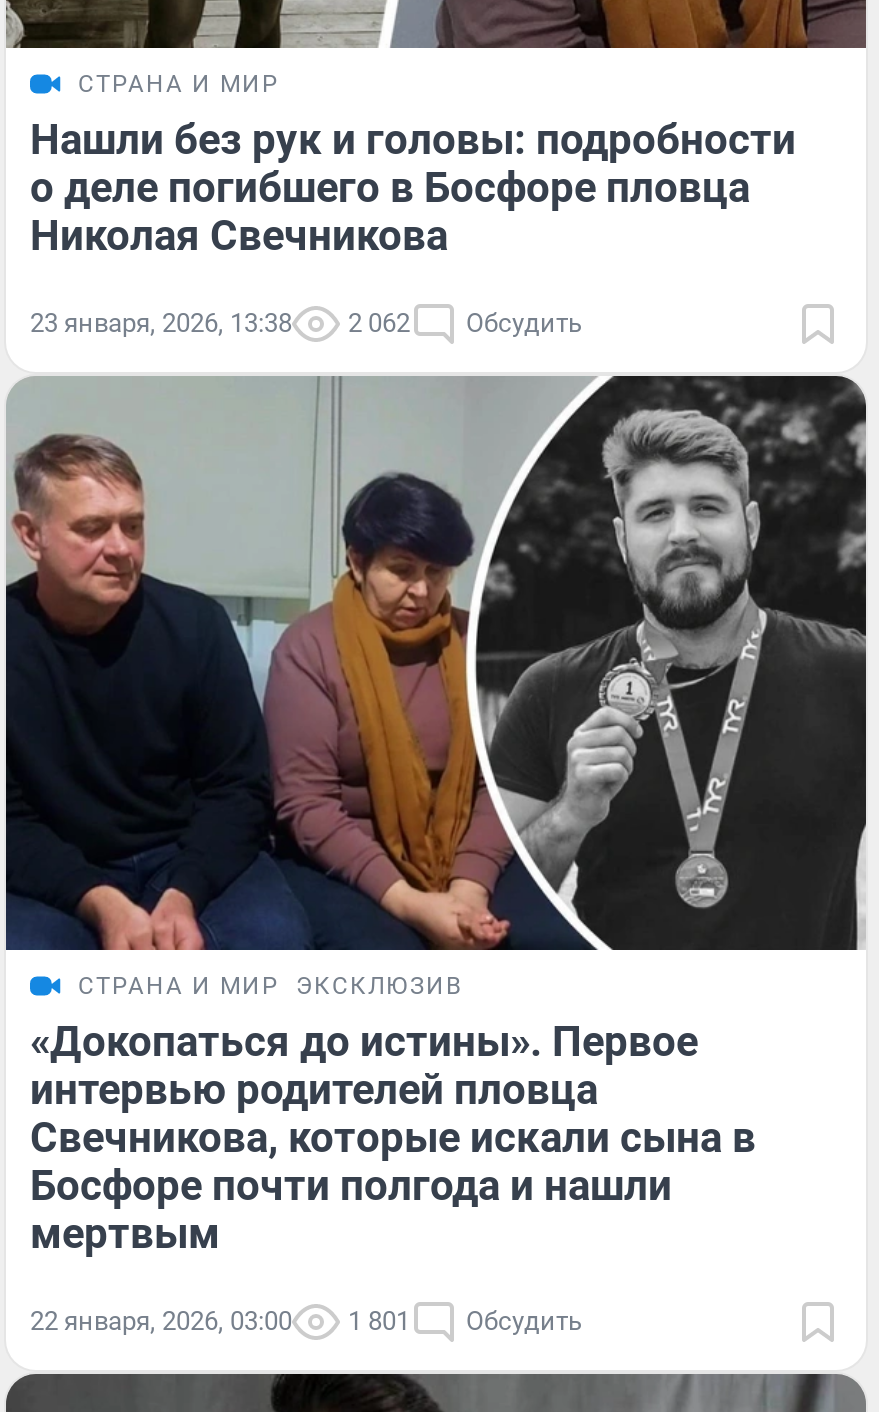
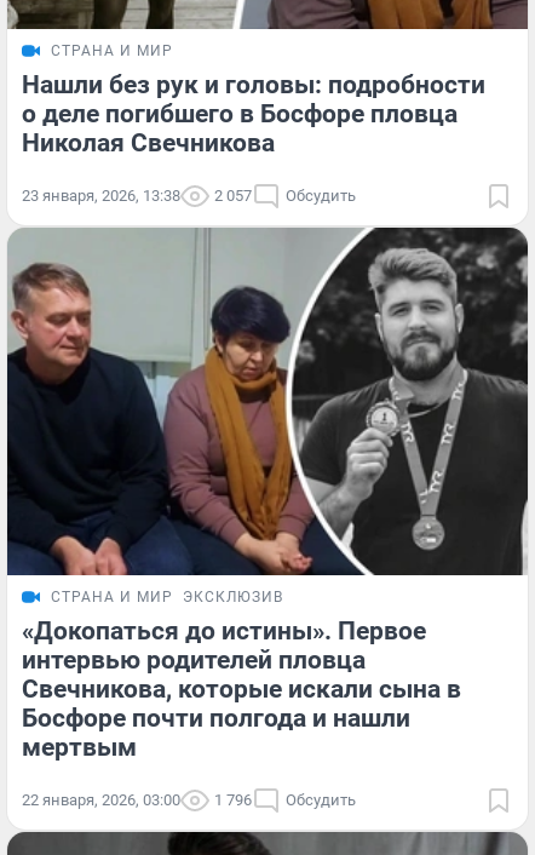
[30,309,582,339] 23 января, 2026, 13:38 2 062 Обсудить -> [22,187,356,205] 23 января, 2026, 13:38 2 057 Обсудить
[30,1306,582,1336] 22 января, 2026, 03:00 1 801 Обсудить -> [22,791,356,809] 22 января, 2026, 03:00 1 796 Обсудить

